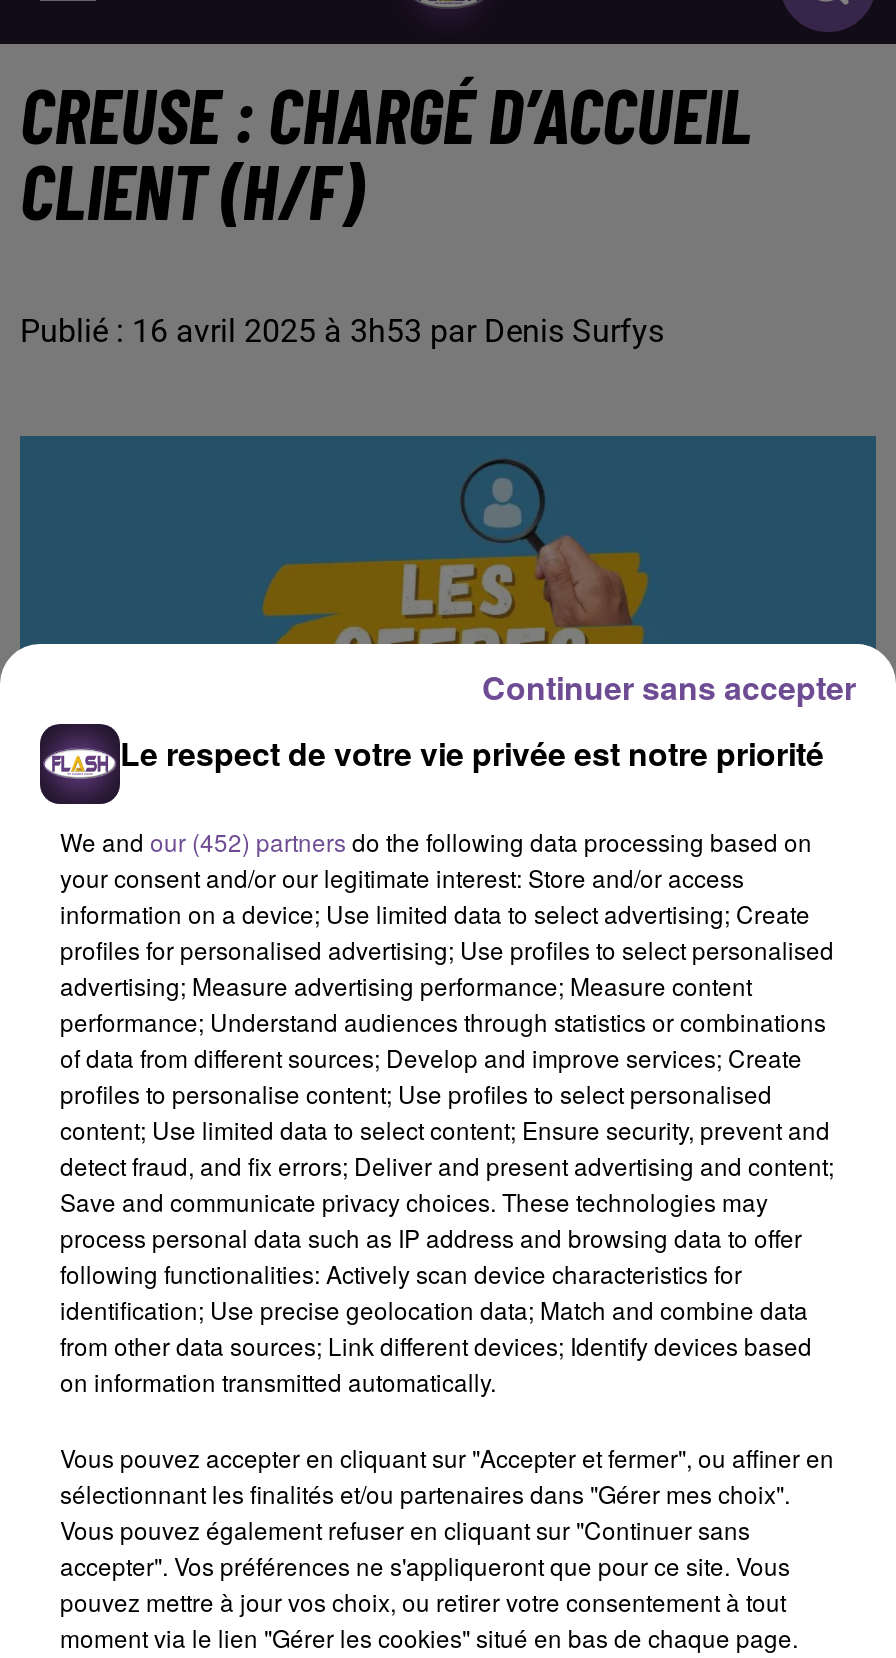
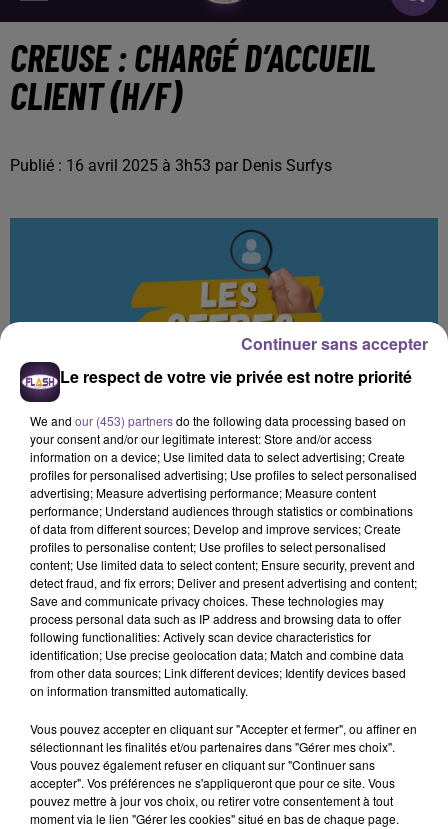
[60,823,812,857] We and our (452) partners do the following data processing based on -> [30,411,406,428] We and our (453) partners do the following data processing based on

